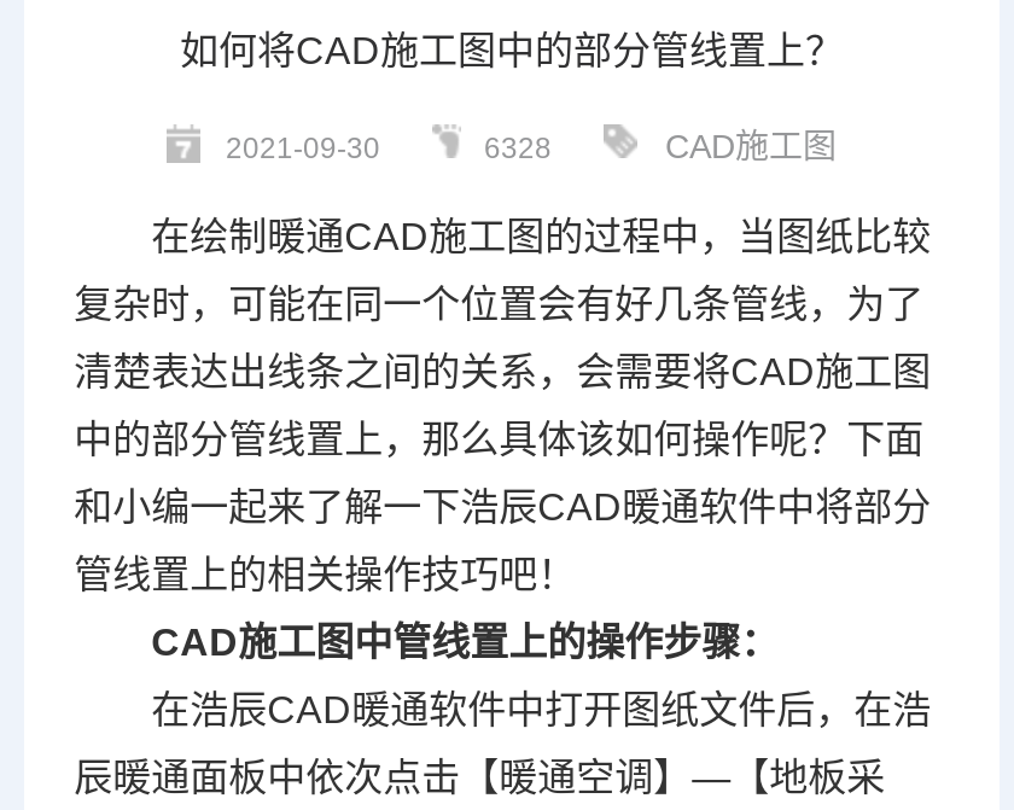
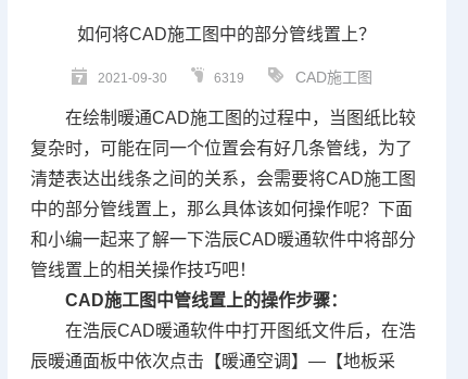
[484,133,552,167] 6328 -> [214,71,245,86] 6319

